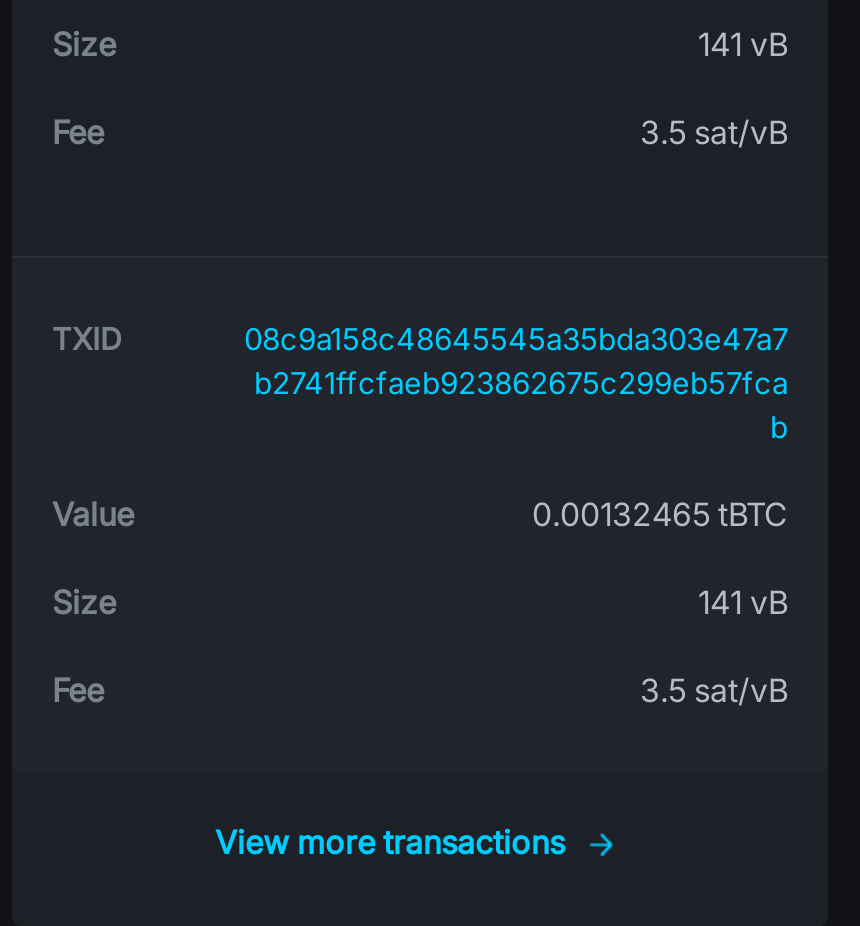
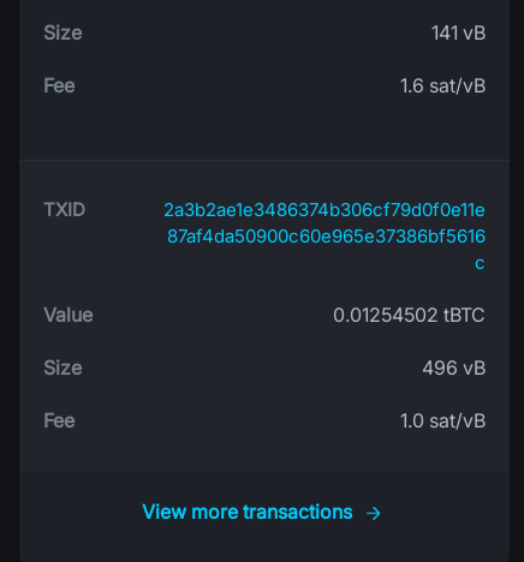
[640,111,788,151] 3.5 sat/vB -> [400,73,486,97] 1.6 sat/vB
[244,319,788,445] 08c9a158c48645545a35bda303e47a7 | b2741ffcfaeb923862675c299eb57fca | b -> [163,198,486,273] 2a3b2ae1e3486374b306cf79d0f0e11e | 87af4da50900c60e965e37386bf5616 | c
[532,493,788,533] 0.00132465 tBTC -> [333,302,486,326] 0.01254502 tBTC
[698,581,788,621] 141 vB -> [422,355,486,379] 496 vB
[640,669,788,709] 3.5 sat/vB -> [400,408,486,432] 1.0 sat/vB

